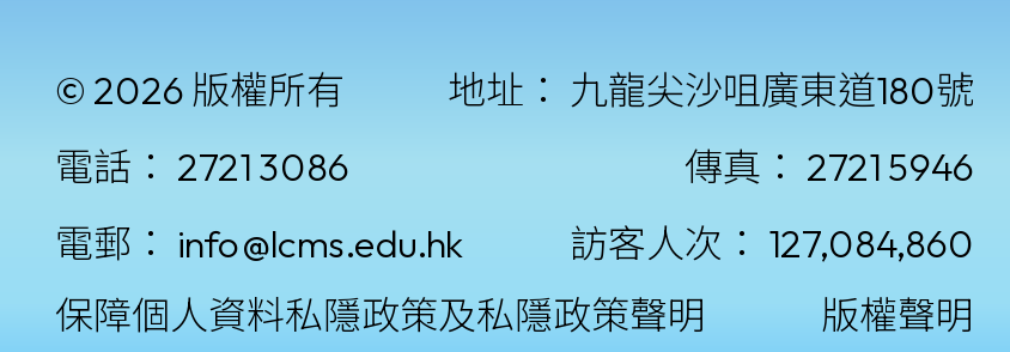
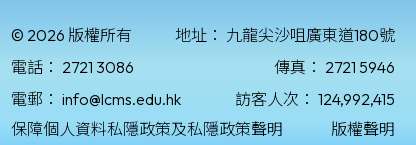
[570,219,974,267] 訪客人次： 127,084,860 -> [235,89,395,109] 訪客人次： 124,992,415

